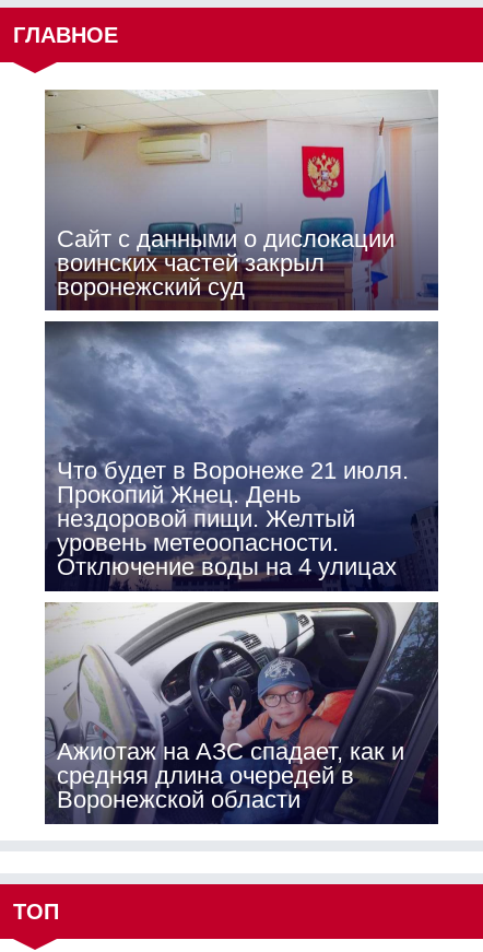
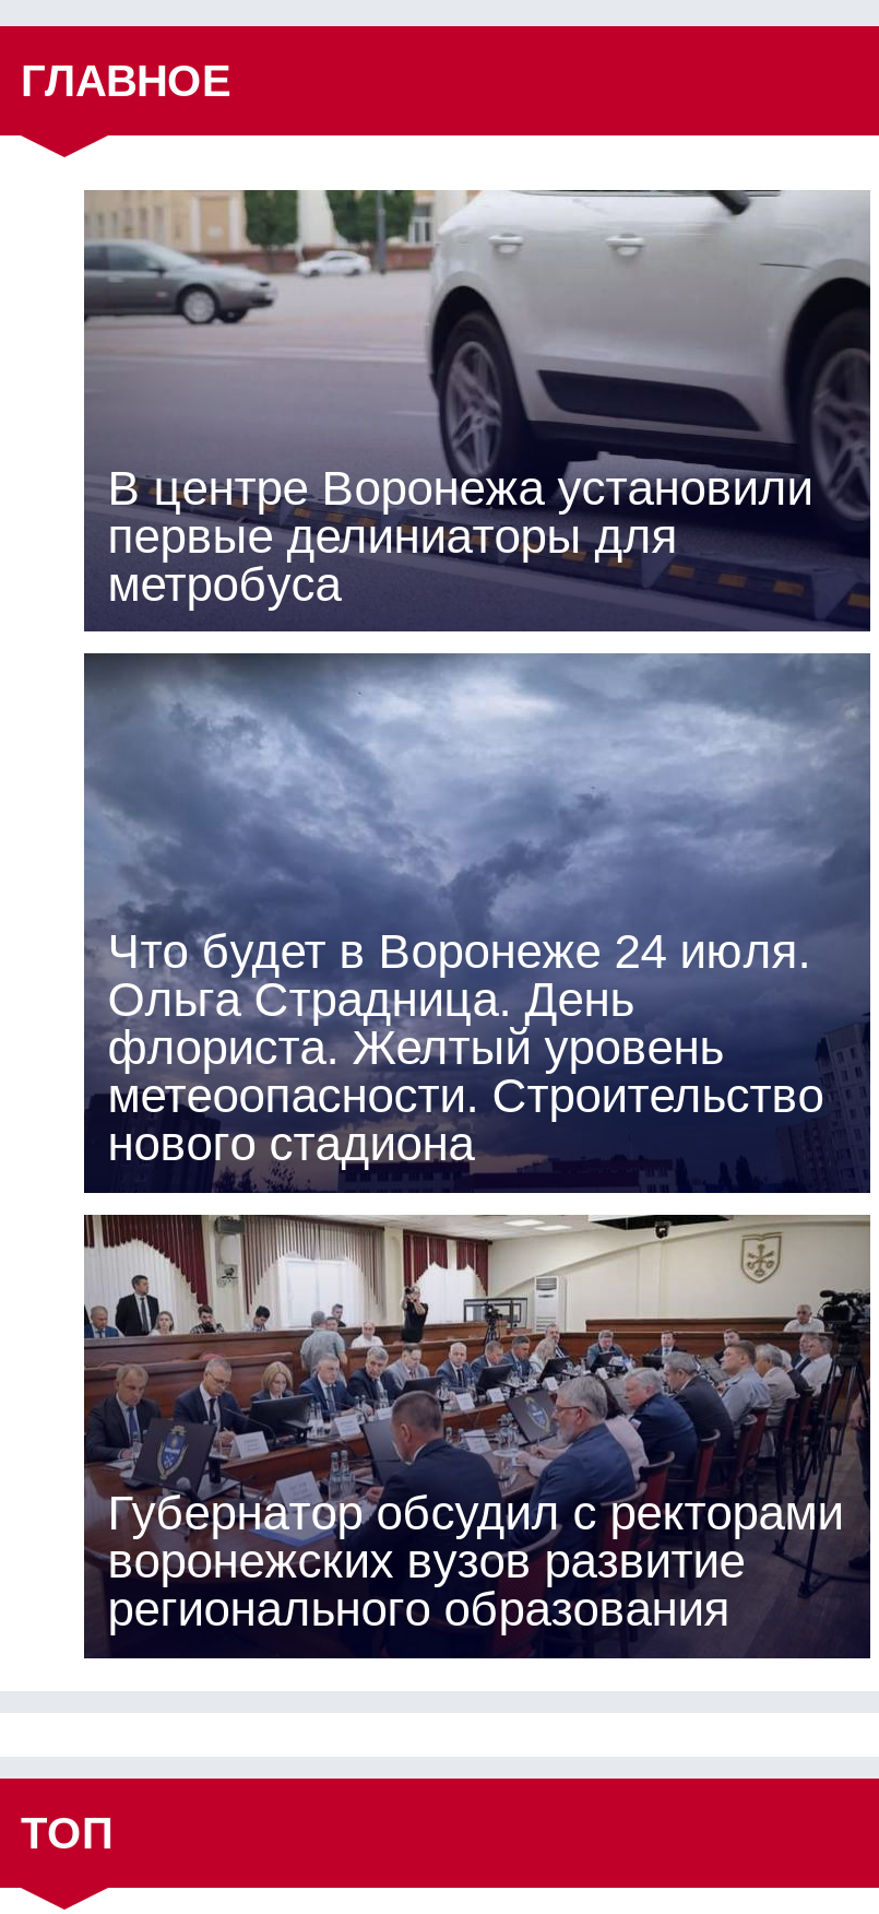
[45,90,438,310] [image] | Сайт с данными о дислокации | воинских частей закрыл | воронежский суд -> [84,188,870,631] [image] | В центре Воронежа установили | первые делиниаторы для | метробуса
[57,457,408,581] Что будет в Воронеже 21 июля. | Прокопий Жнец. День | нездоровой пищи. Желтый | уровень метеоопасности. | Отключение воды на 4 улицах -> [108,925,824,1172] Что будет в Воронеже 24 июля. | Ольга Страдница. День | флориста. Желтый уровень | метеоопасности. Строительство | нового стадиона
[45,602,438,814] [image] | Ажиотаж на АЗС спадает, как и | средняя длина очередей в | Воронежской области -> [84,1213,870,1637] [image] | Губернатор обсудил с ректорами | воронежских вузов развитие | регионального образования

